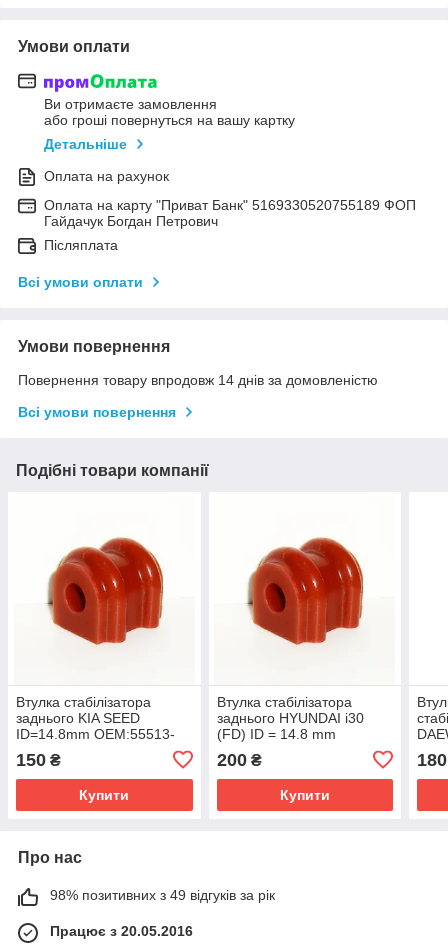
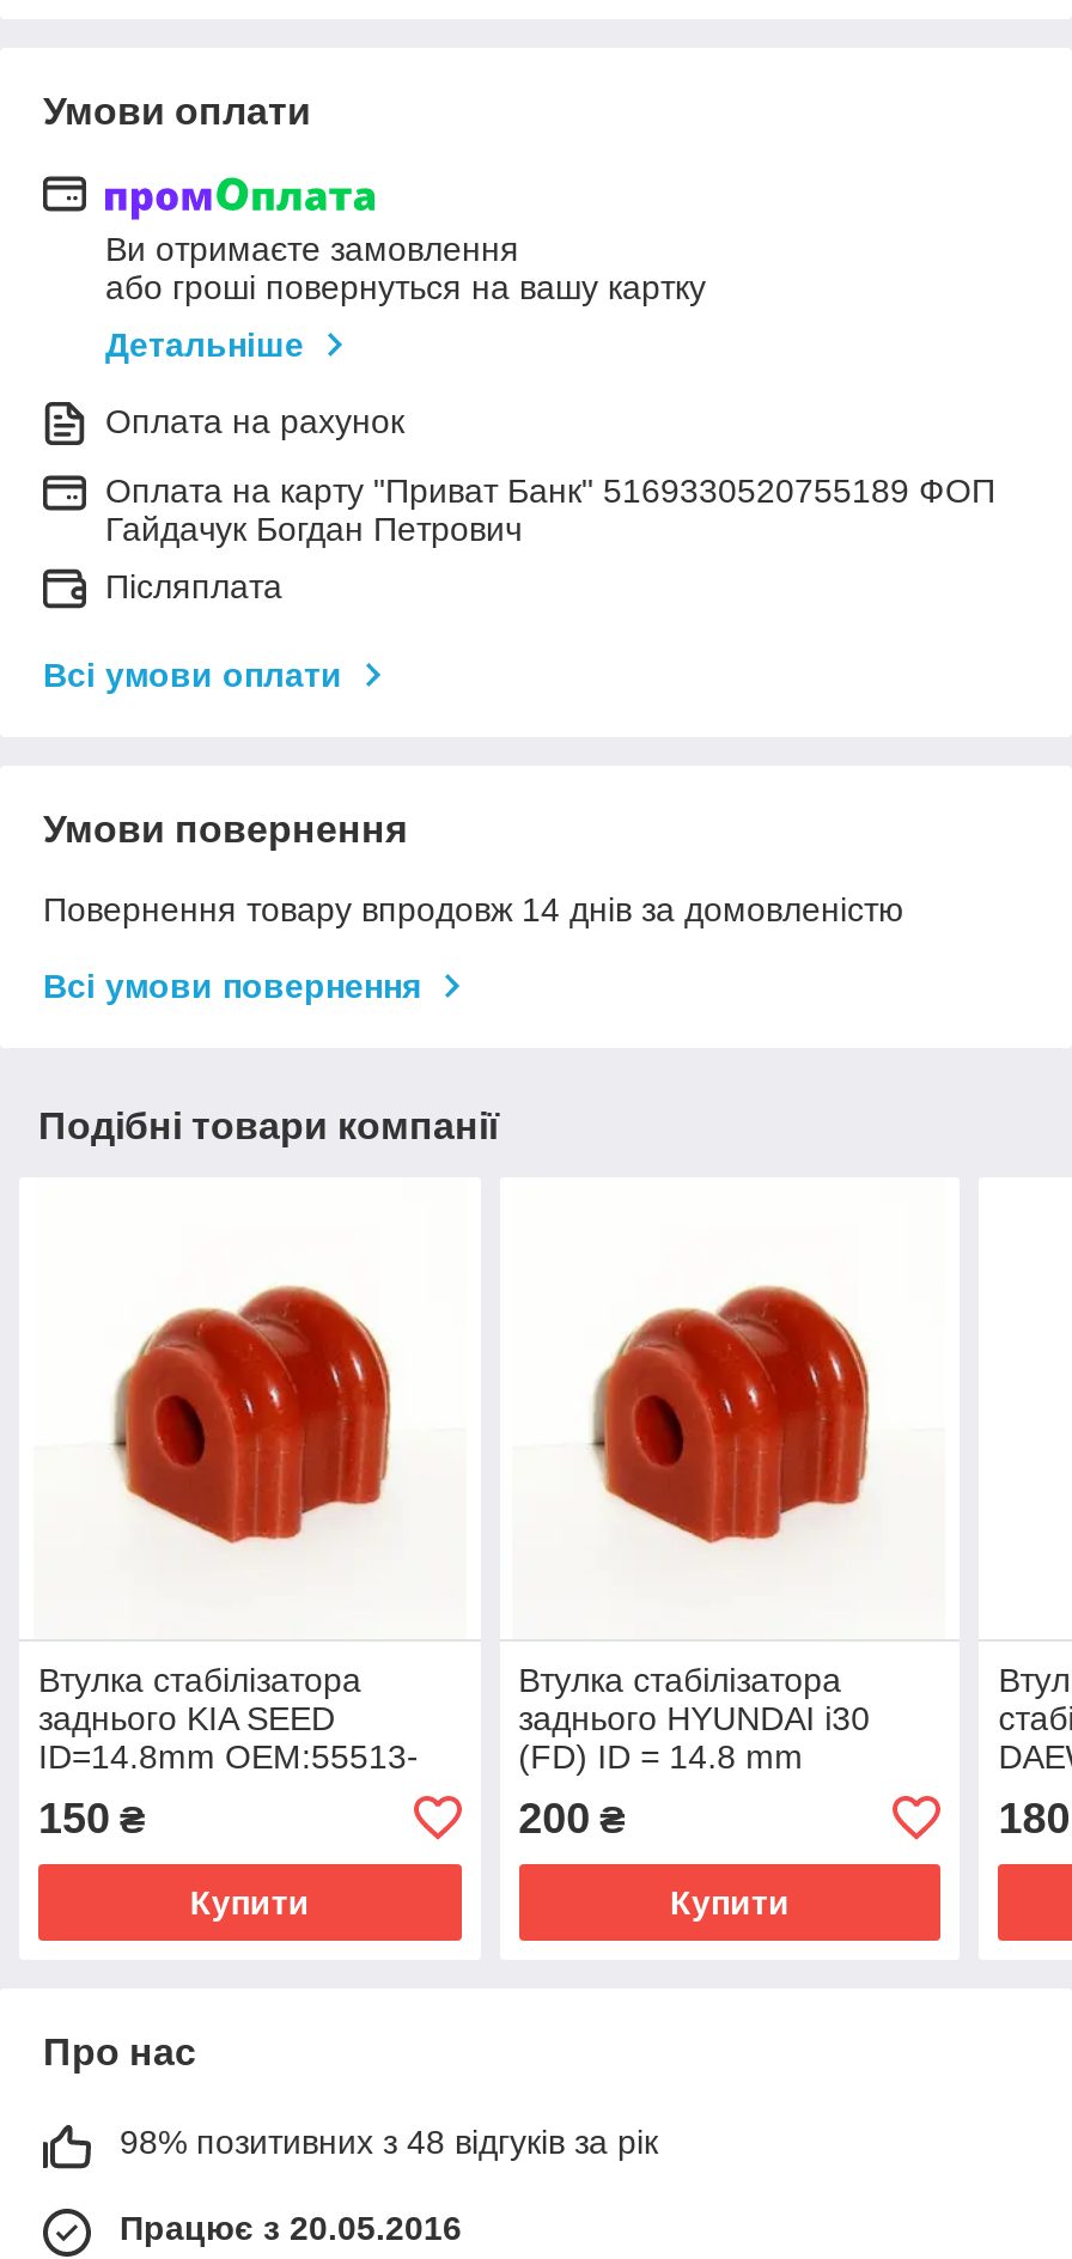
[50,887,275,903] 98% позитивних з 49 відгуків за рік -> [120,2122,658,2160] 98% позитивних з 48 відгуків за рік

